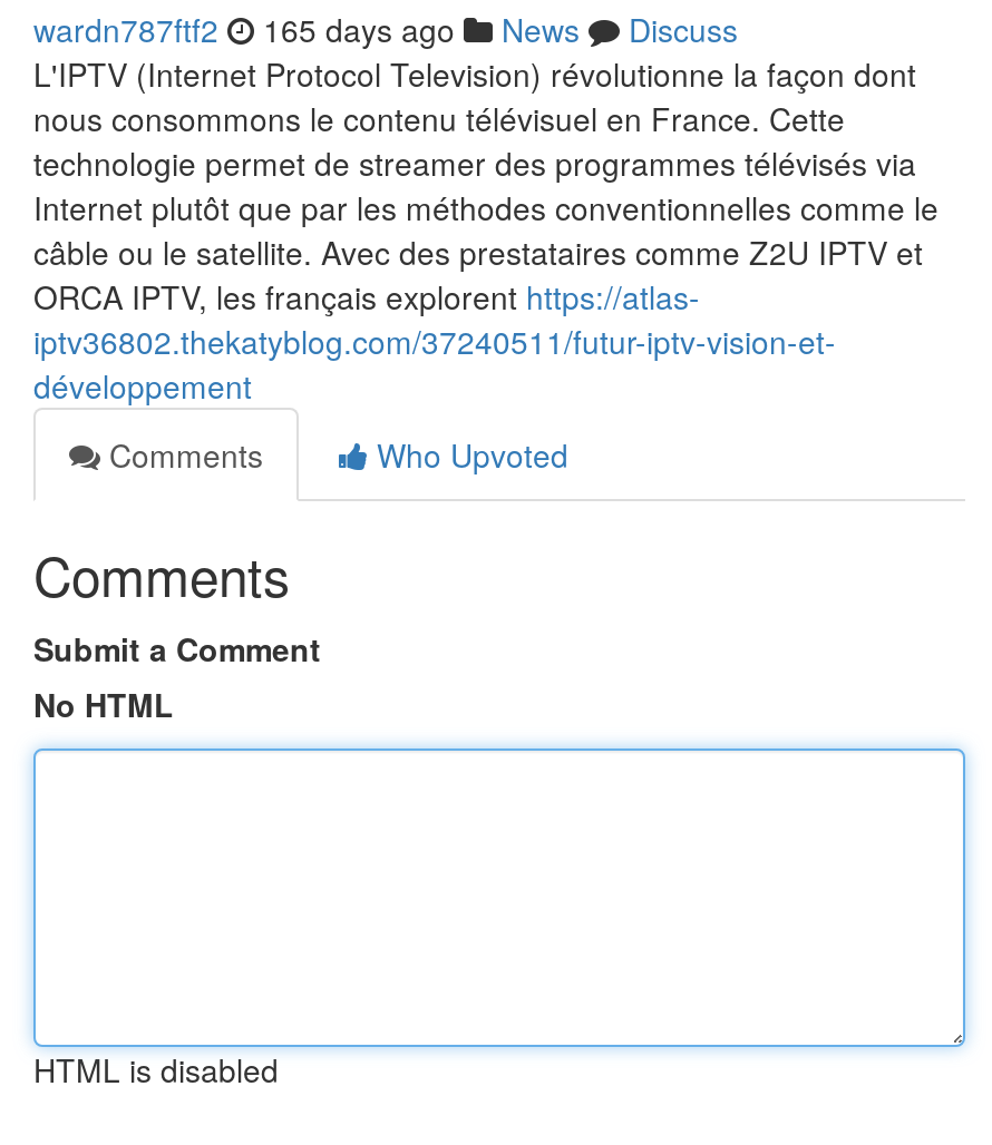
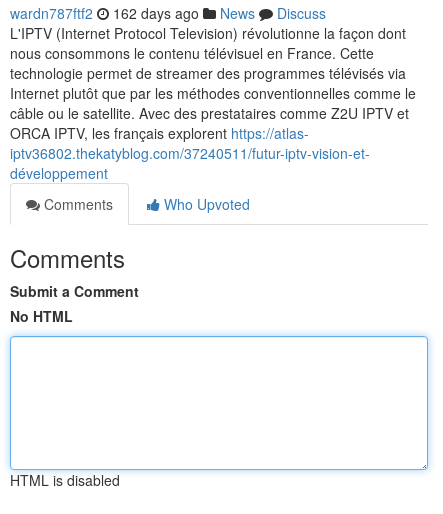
[33,7,738,51] wardn787ftf2 165 days ago News Discuss -> [10,3,326,23] wardn787ftf2 162 days ago News Discuss

